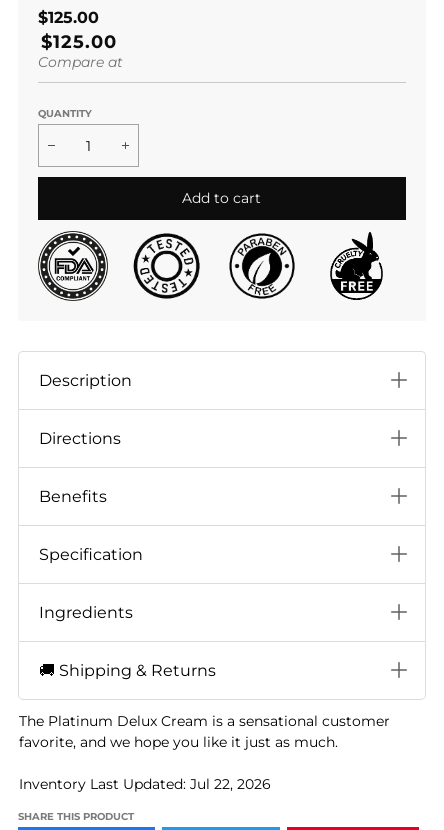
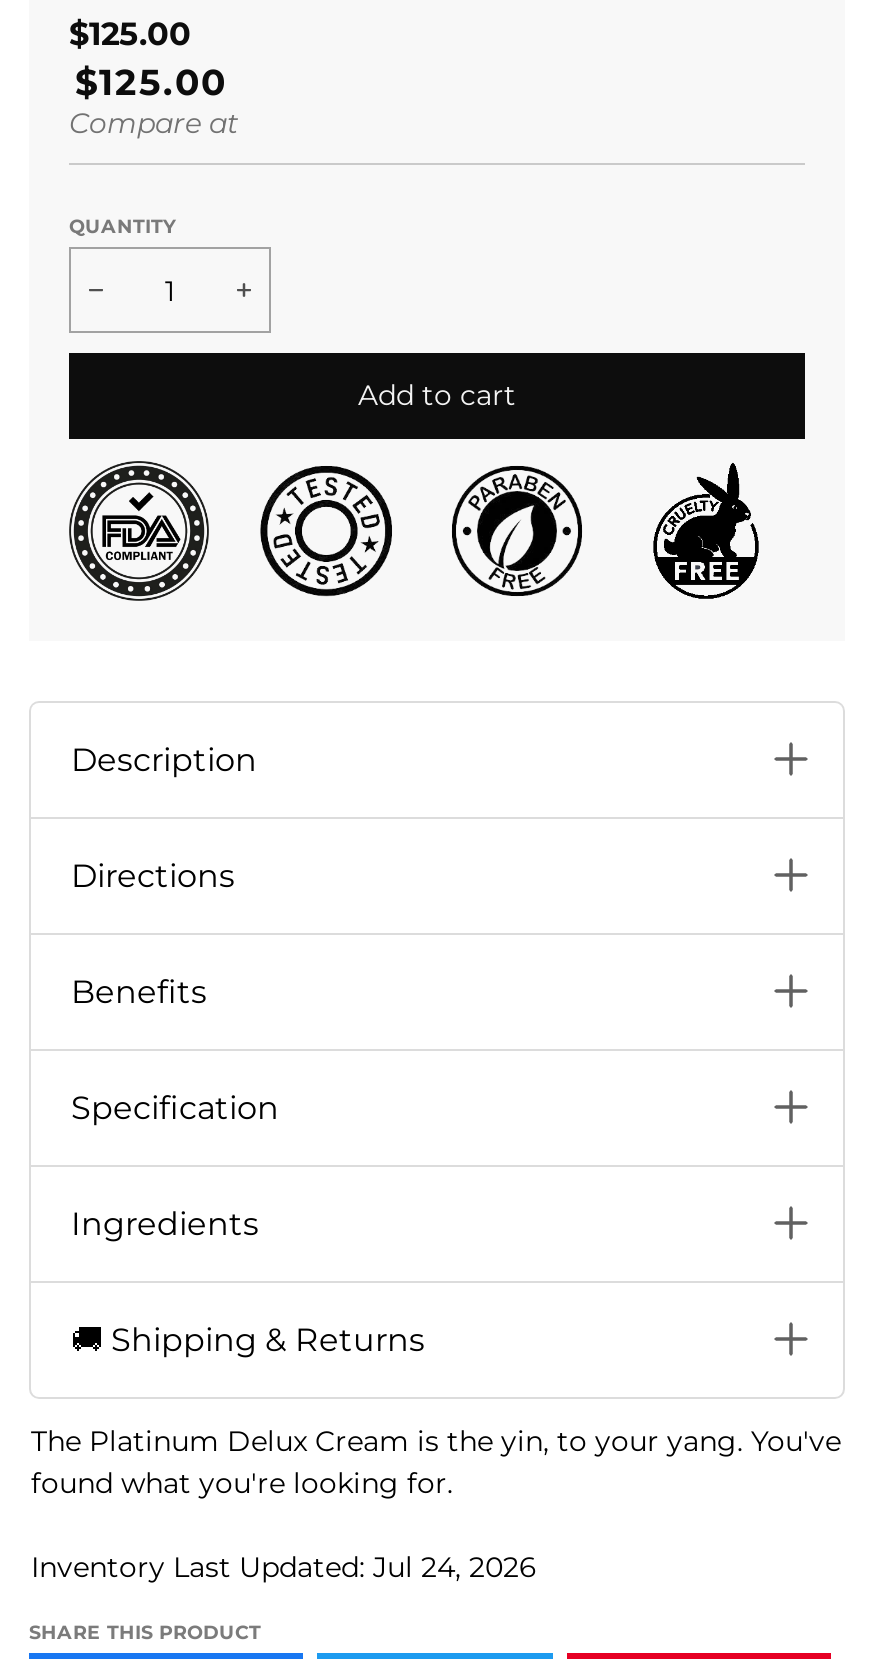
[19,712,390,751] The Platinum Delux Cream is a sensational customer | favorite, and we hope you like it just as much. -> [31,1422,841,1500] The Platinum Delux Cream is the yin, to your yang. You've | found what you're looking for.
[19,775,271,793] Inventory Last Updated: Jul 22, 2026 -> [31,1548,537,1584] Inventory Last Updated: Jul 24, 2026

